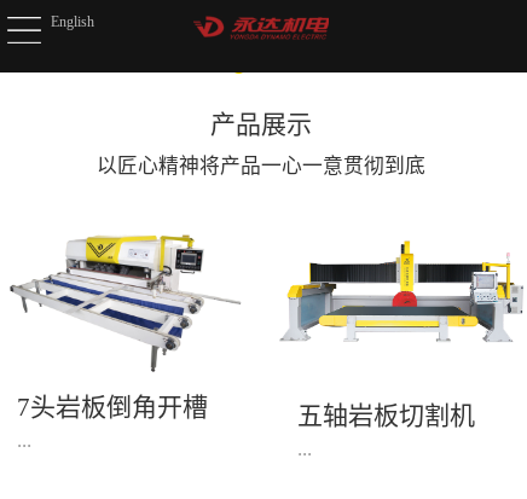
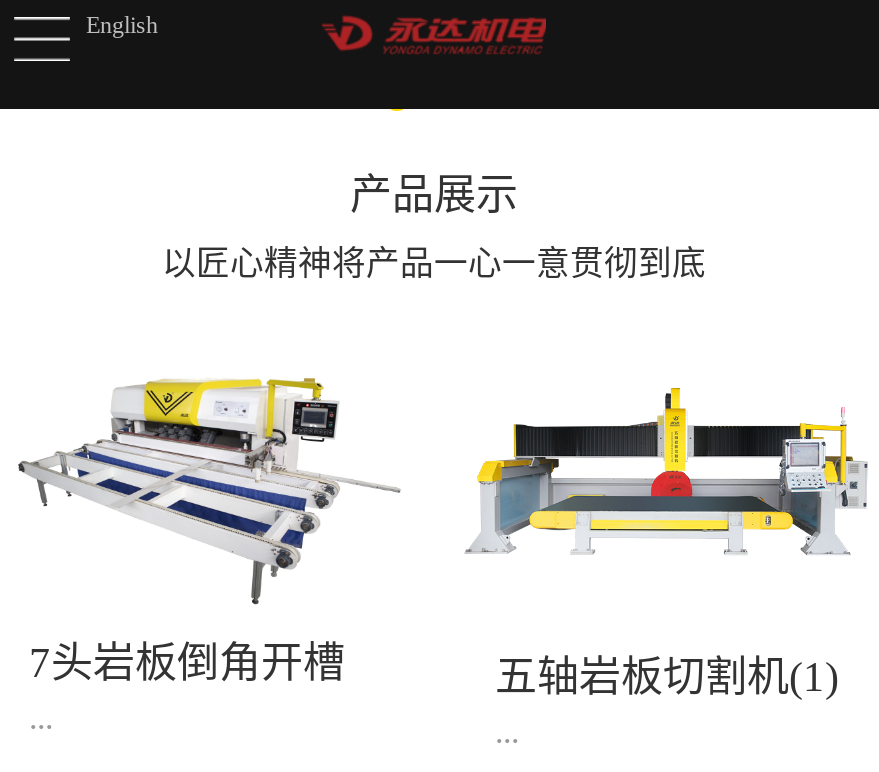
[298,401,476,430] 五轴岩板切割机 -> [495,653,839,701] 五轴岩板切割机(1)

